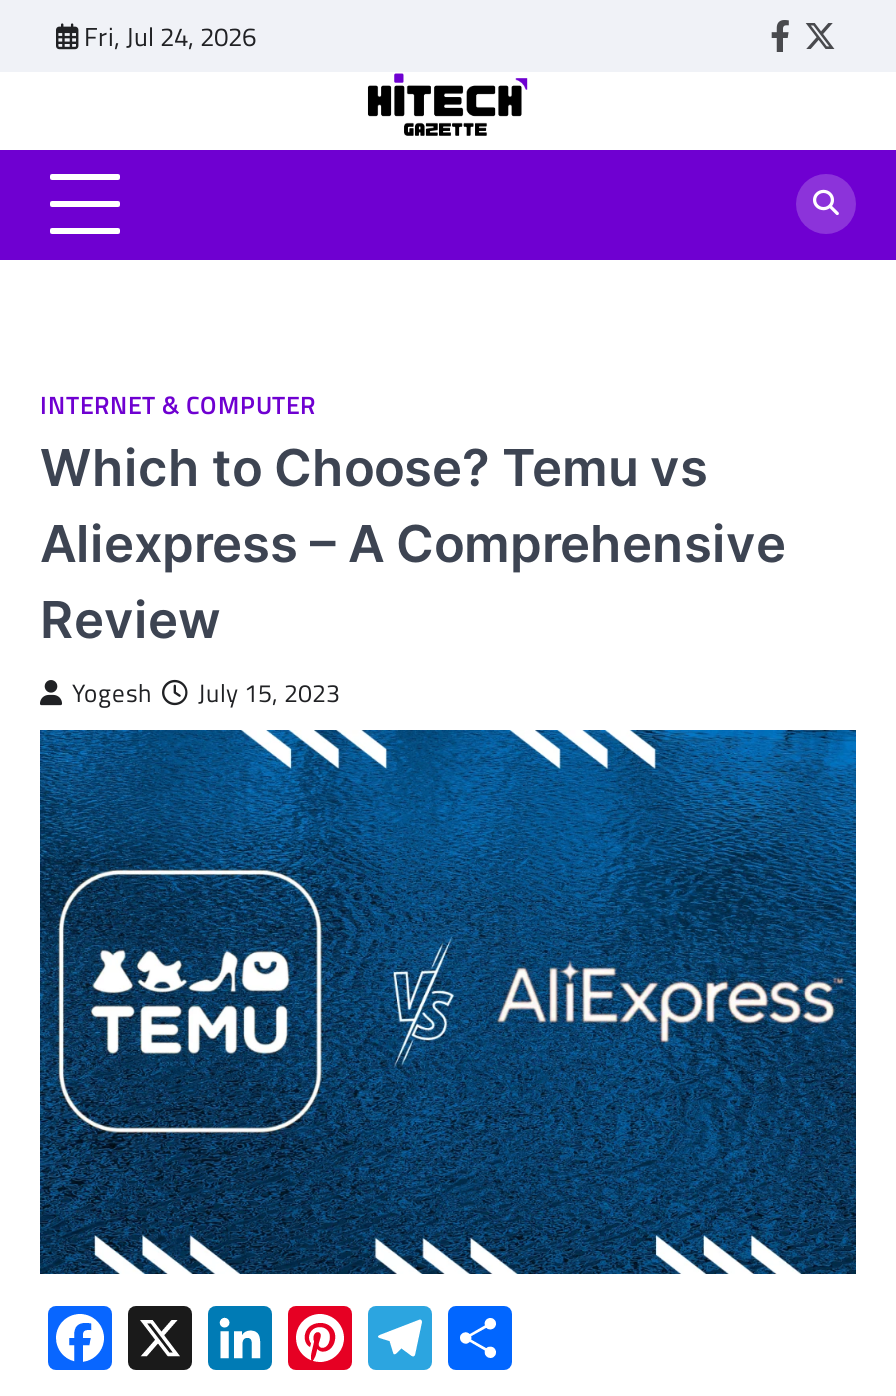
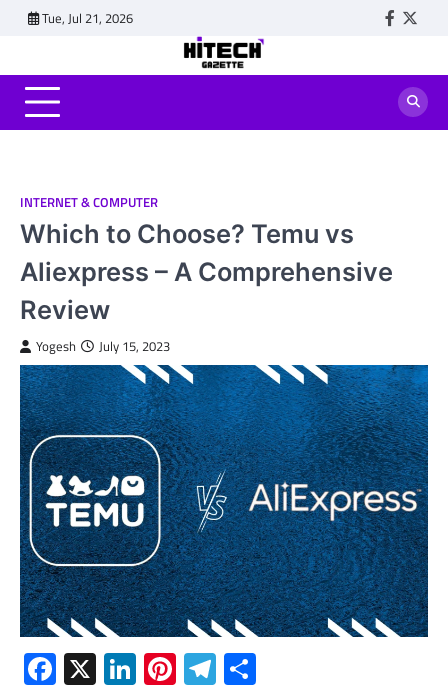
[84,15,256,55] Fri, Jul 24, 2026 -> [42,7,133,27] Tue, Jul 21, 2026

